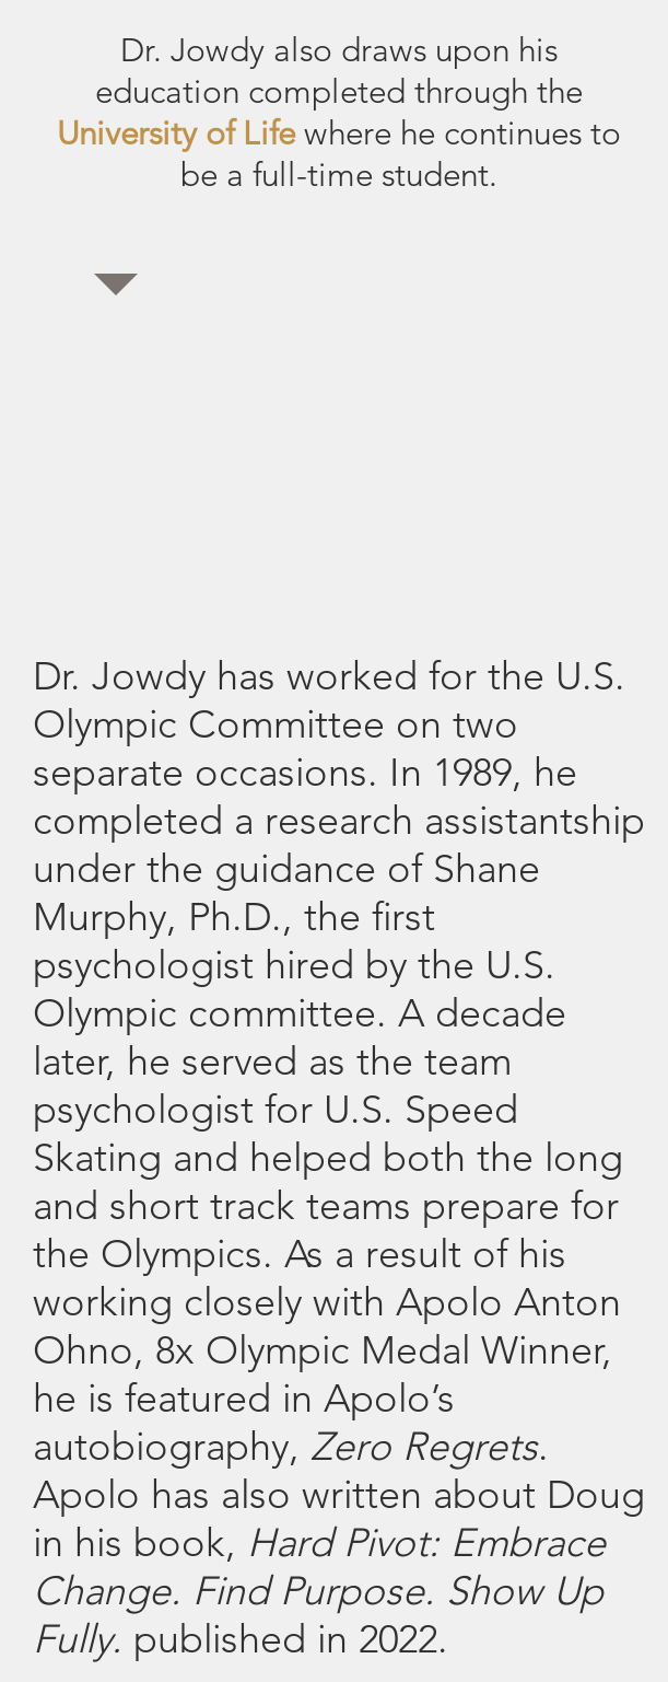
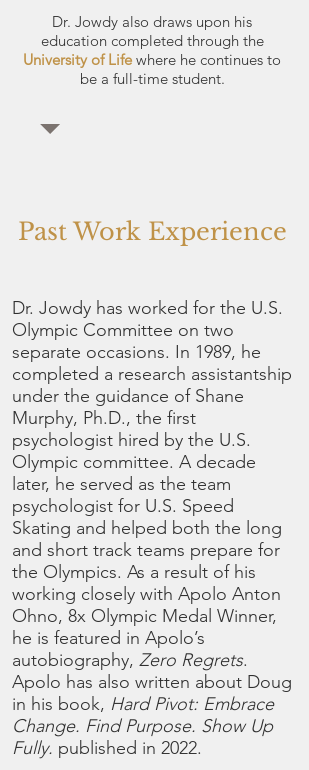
none -> [17,217,286,246] Past Work Experience

